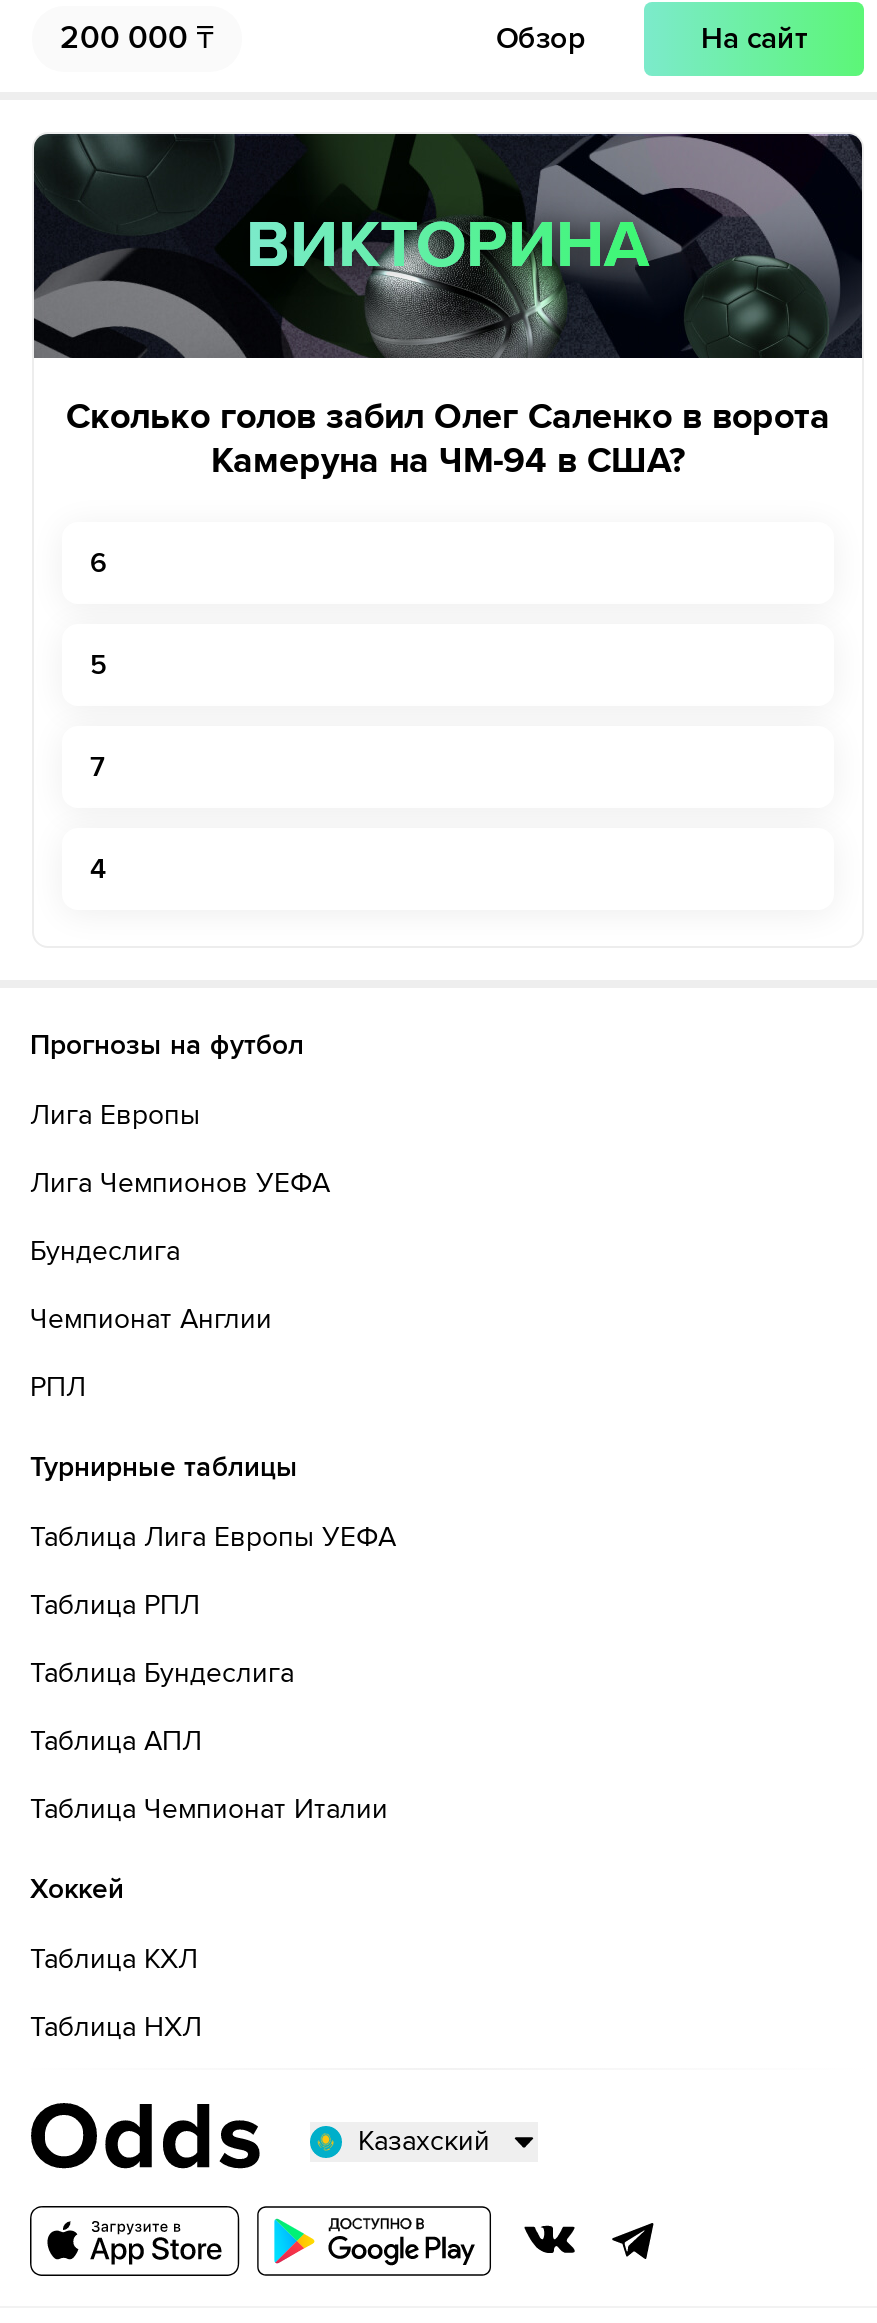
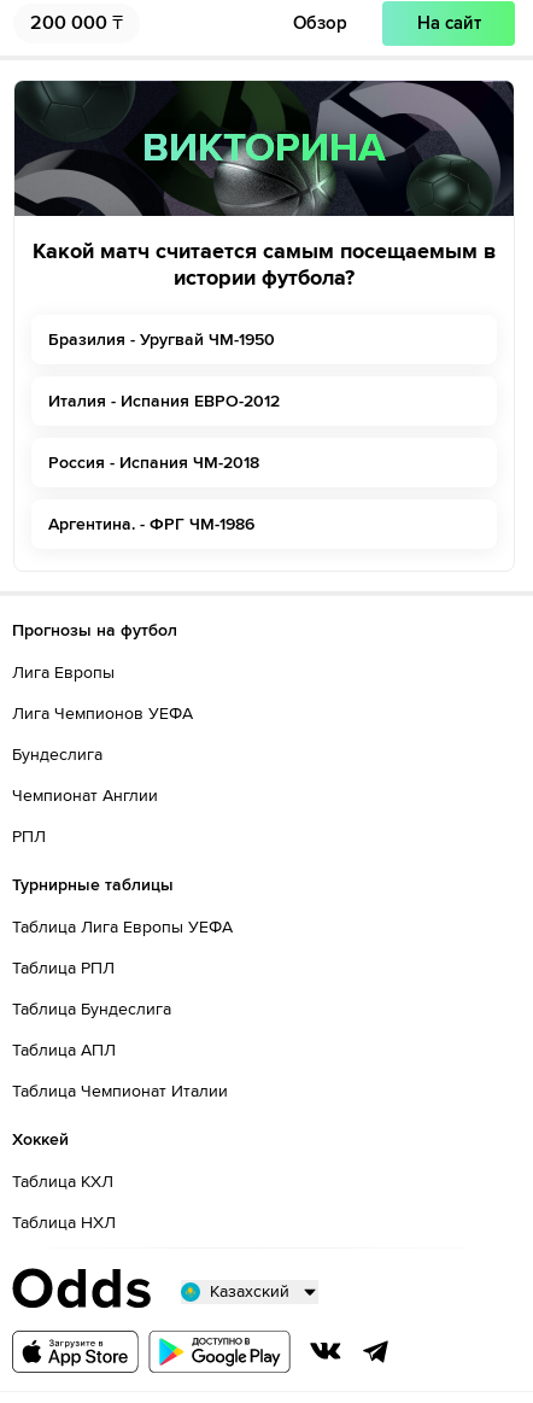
[66,394,830,482] Сколько голов забил Олег Саленко в ворота | Камеруна на ЧМ-94 в США? -> [33,238,496,291] Какой матч считается самым посещаемым в | истории футбола?
[90,546,106,580] 6 -> [48,329,275,350] Бразилия - Уругвай ЧМ-1950
[90,648,106,682] 5 -> [48,391,280,411] Италия - Испания ЕВРО-2012
[90,750,104,784] 7 -> [48,452,259,473] Россия - Испания ЧМ-2018
[90,852,106,886] 4 -> [48,514,254,534] Аргентина. - ФРГ ЧМ-1986

